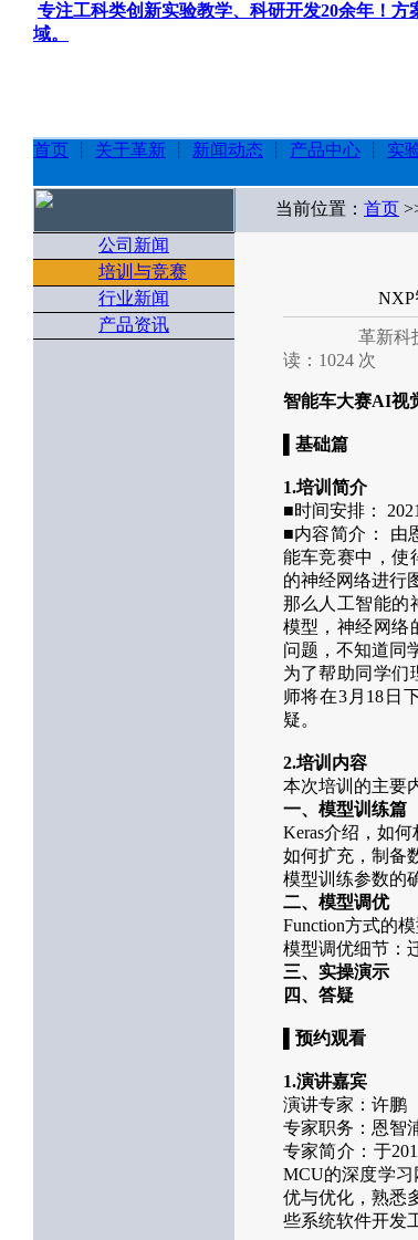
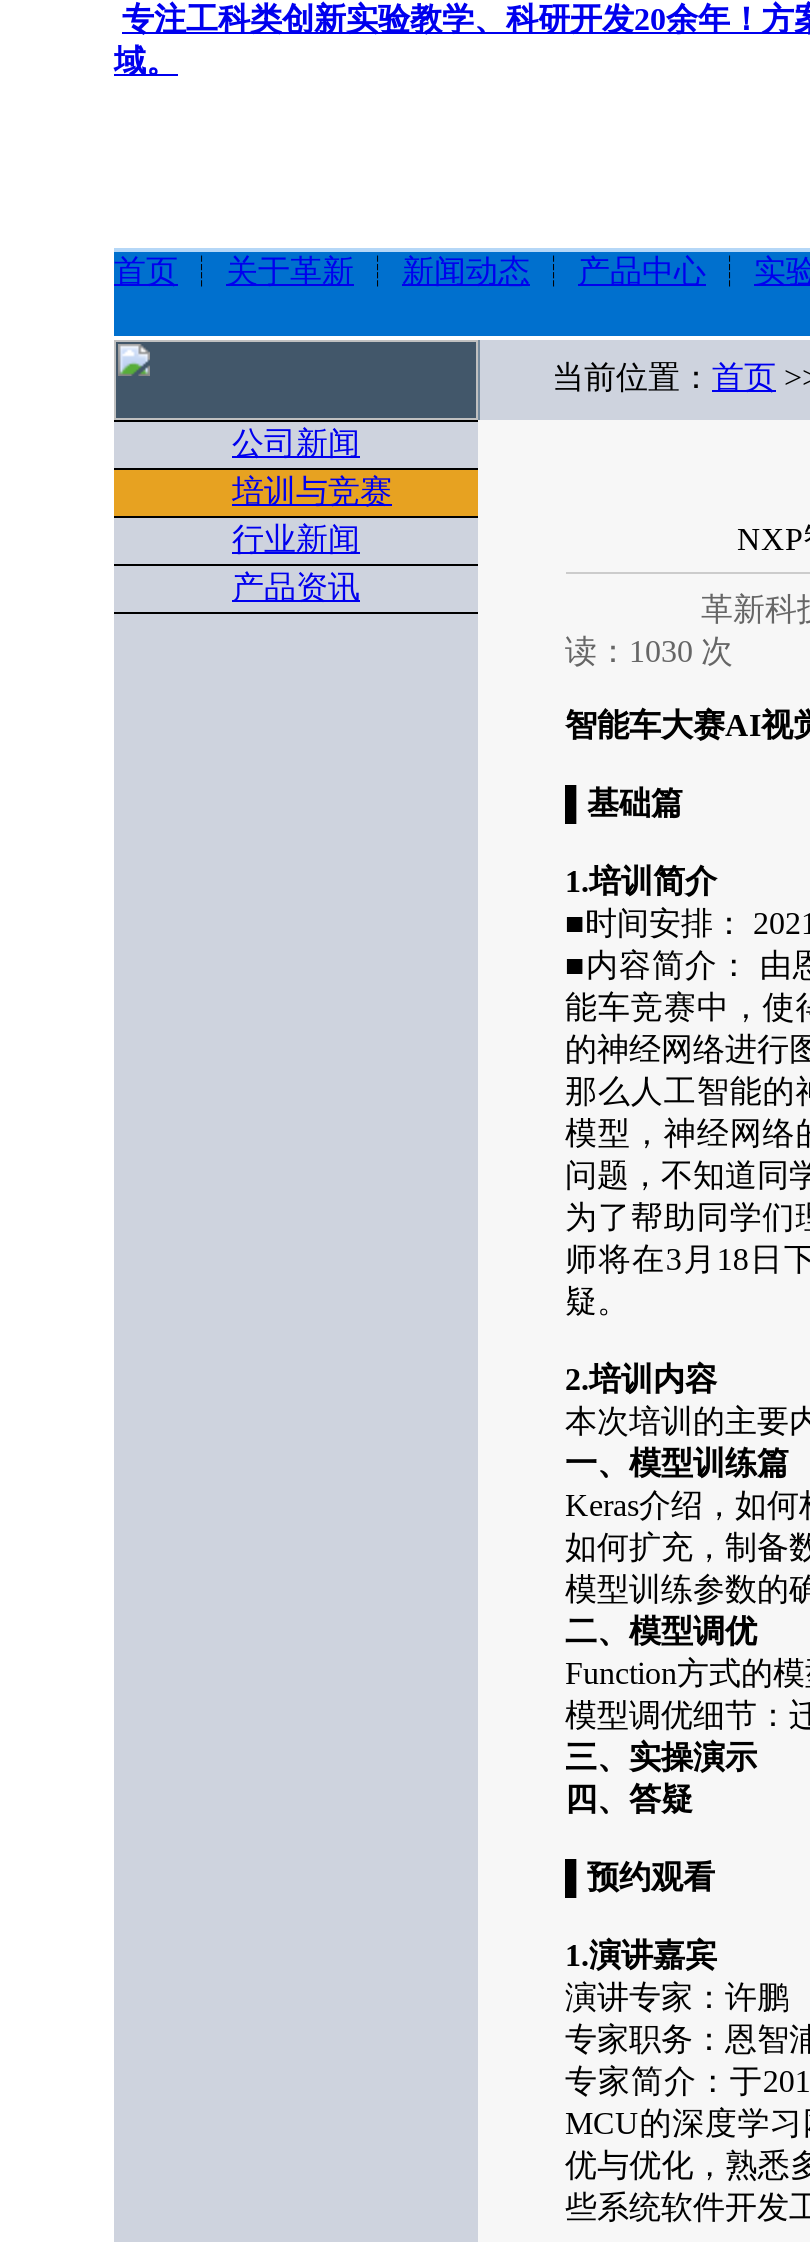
[283,351,375,369] 读：1024 次 -> [565,634,733,668] 读：1030 次

